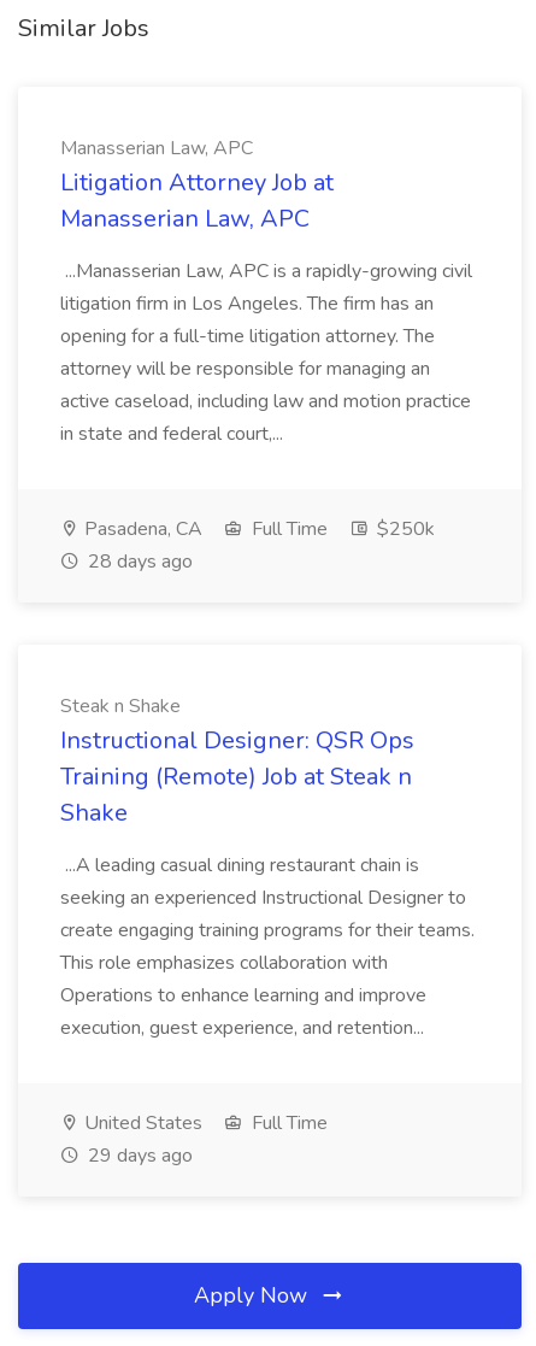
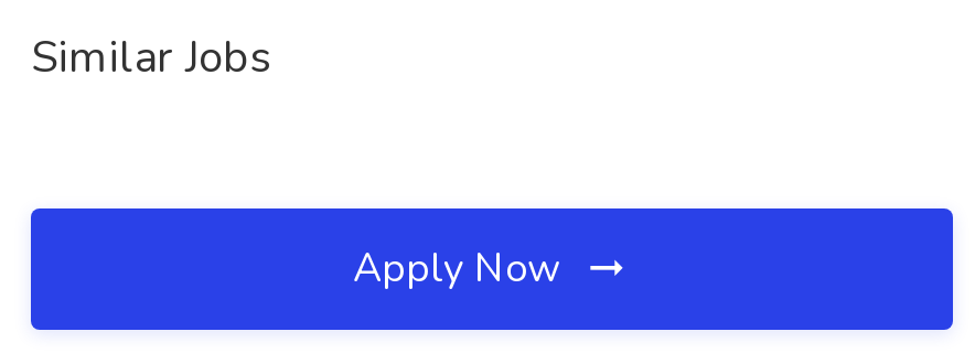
[60,135,472,447] Manasserian Law, APC | Litigation Attorney Job at | Manasserian Law, APC | ...Manasserian Law, APC is a rapidly-growing civil | litigation firm in Los Angeles. The firm has an | opening for a full-time litigation attorney. The | attorney will be responsible for managing an | active caseload, including law and motion practice | in state and federal court,... -> none
[79,516,435,575] Pasadena, CA | Full Time | $250k | 28 days ago -> none
[60,693,475,1041] Steak n Shake | Instructional Designer: QSR Ops | Training (Remote) Job at Steak n | Shake | ...A leading casual dining restaurant chain is | seeking an experienced Instructional Designer to | create engaging training programs for their teams. | This role emphasizes collaboration with | Operations to enhance learning and improve | execution, guest experience, and retention... -> none
[79,1110,328,1169] United States | Full Time | 29 days ago -> none

